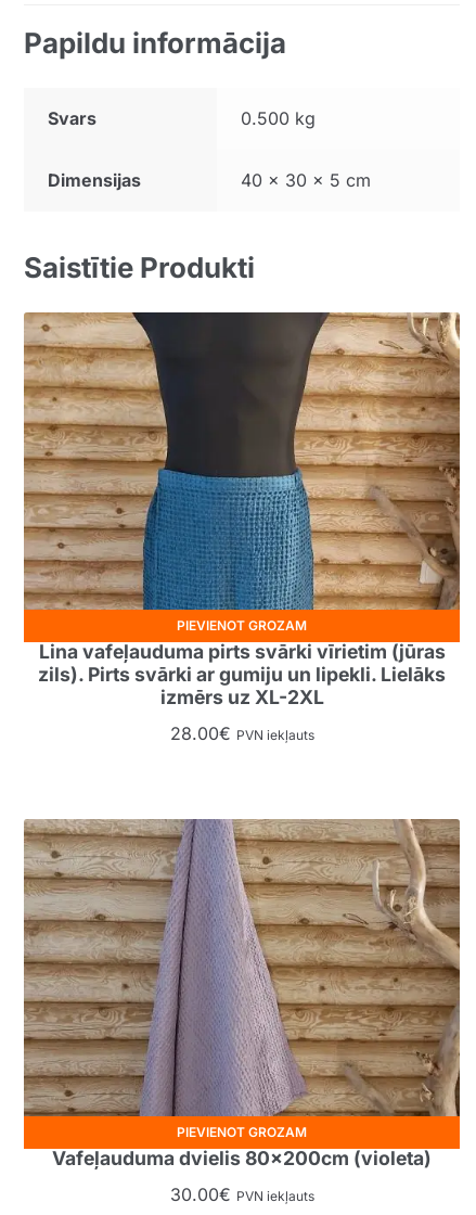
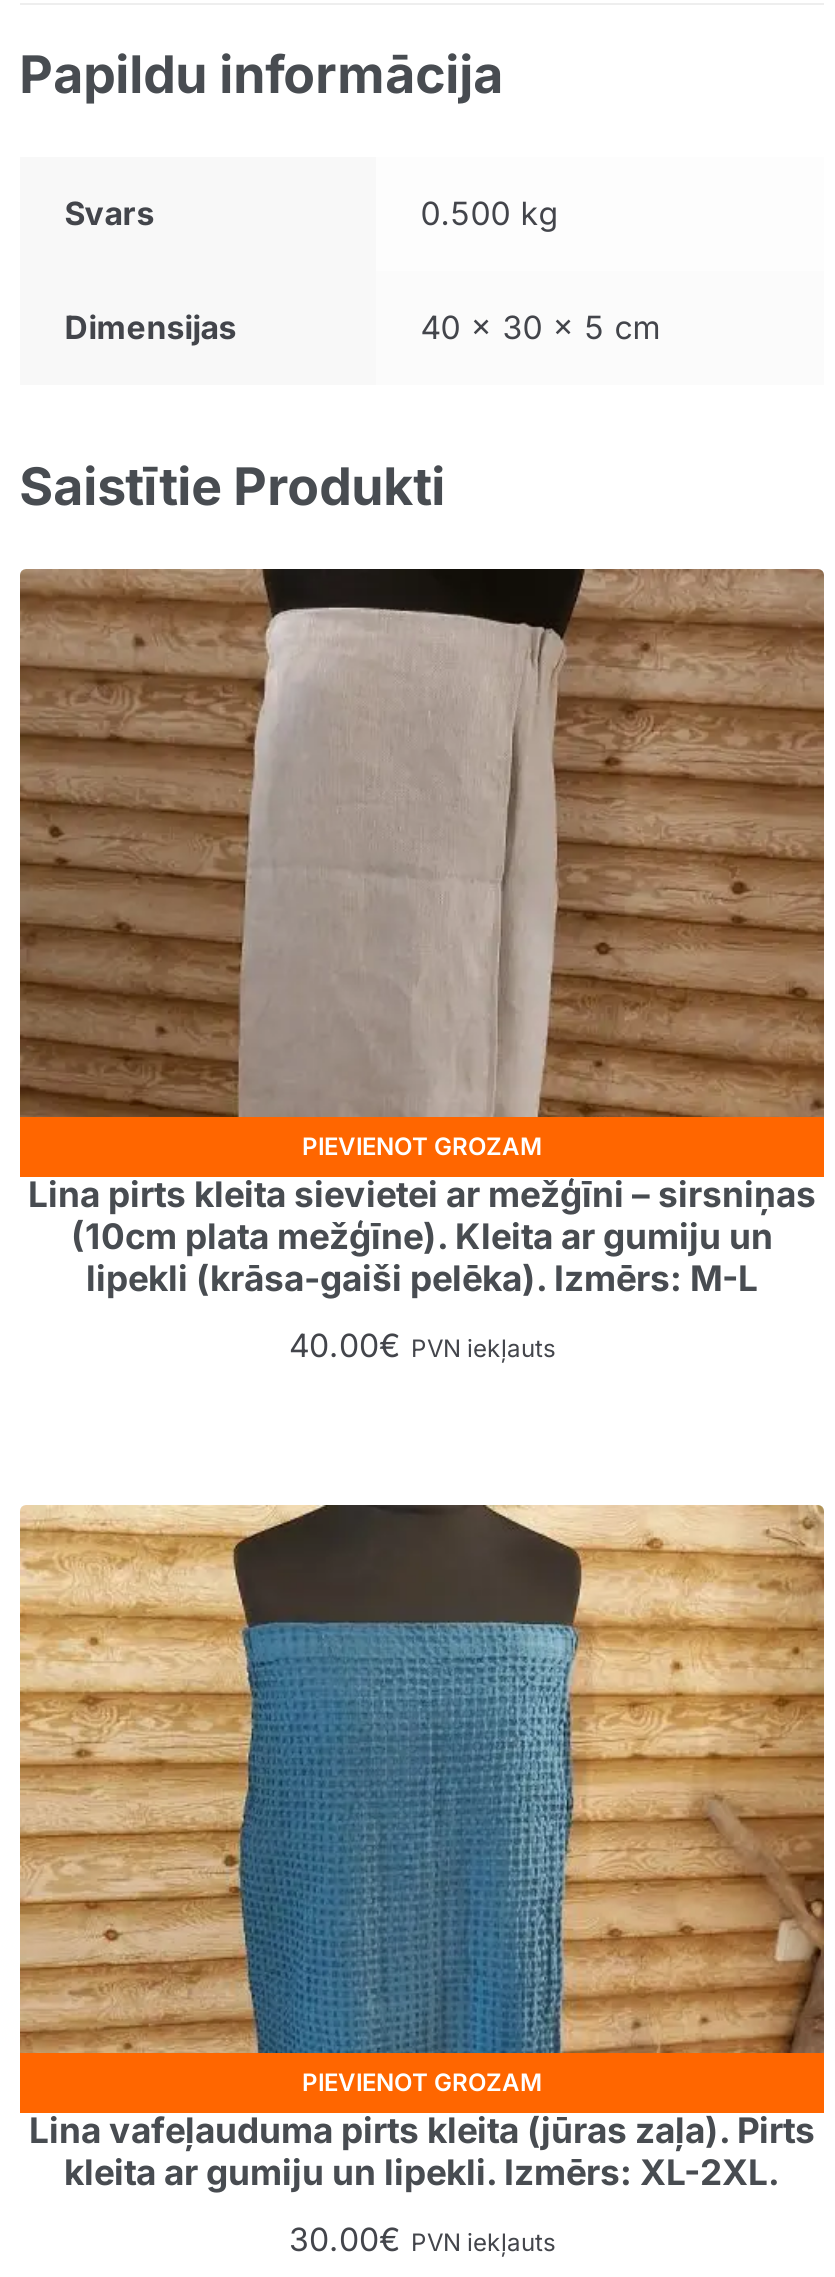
[24,311,460,708] [image] | Lina vafeļauduma pirts svārki vīrietim (jūras | zils). Pirts svārki ar gumiju un lipekli. Lielāks | izmērs uz XL-2XL -> [20,567,826,1300] [image] | Lina pirts kleita sievietei ar mežģīni – sirsniņas | (10cm plata mežģīne). Kleita ar gumiju un | lipekli (krāsa-gaiši pelēka). Izmērs: M-L
[170,722,314,744] 28.00€ PVN iekļauts -> [289,1326,555,1366] 40.00€ PVN iekļauts
[24,819,460,1170] [image] | Vafeļauduma dvielis 80x200cm (violeta) -> [20,1503,824,2194] [image] | Lina vafeļauduma pirts kleita (jūras zaļa). Pirts | kleita ar gumiju un lipekli. Izmērs: XL-2XL.

